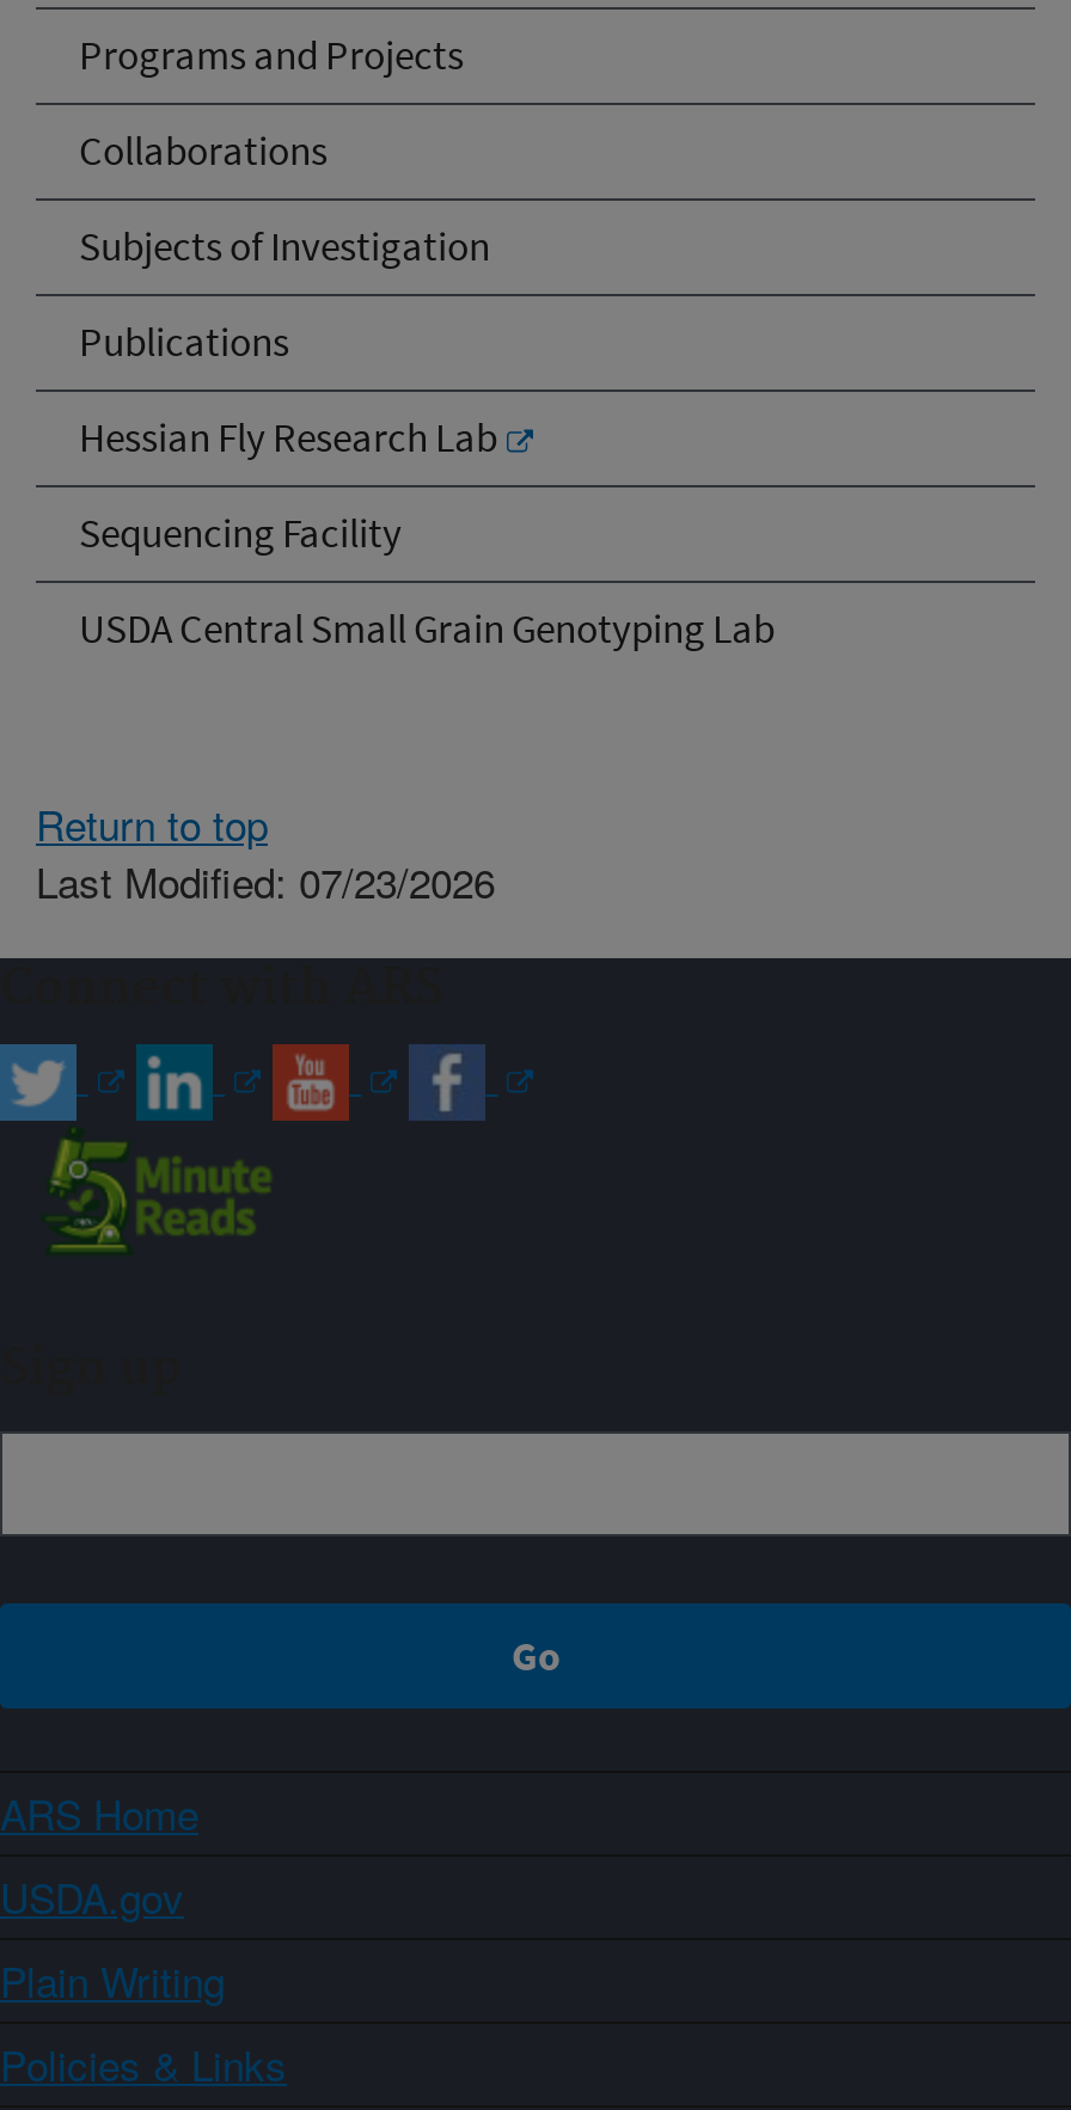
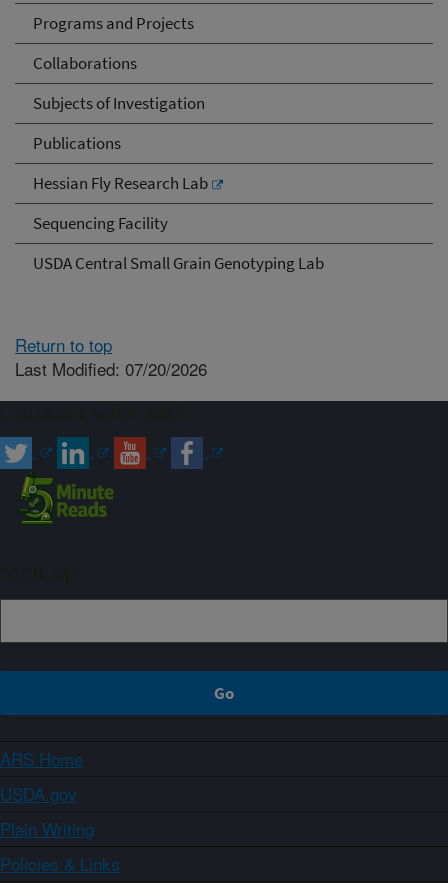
[36,849,495,909] Last Modified: 07/23/2026 -> [15,355,207,380] Last Modified: 07/20/2026

